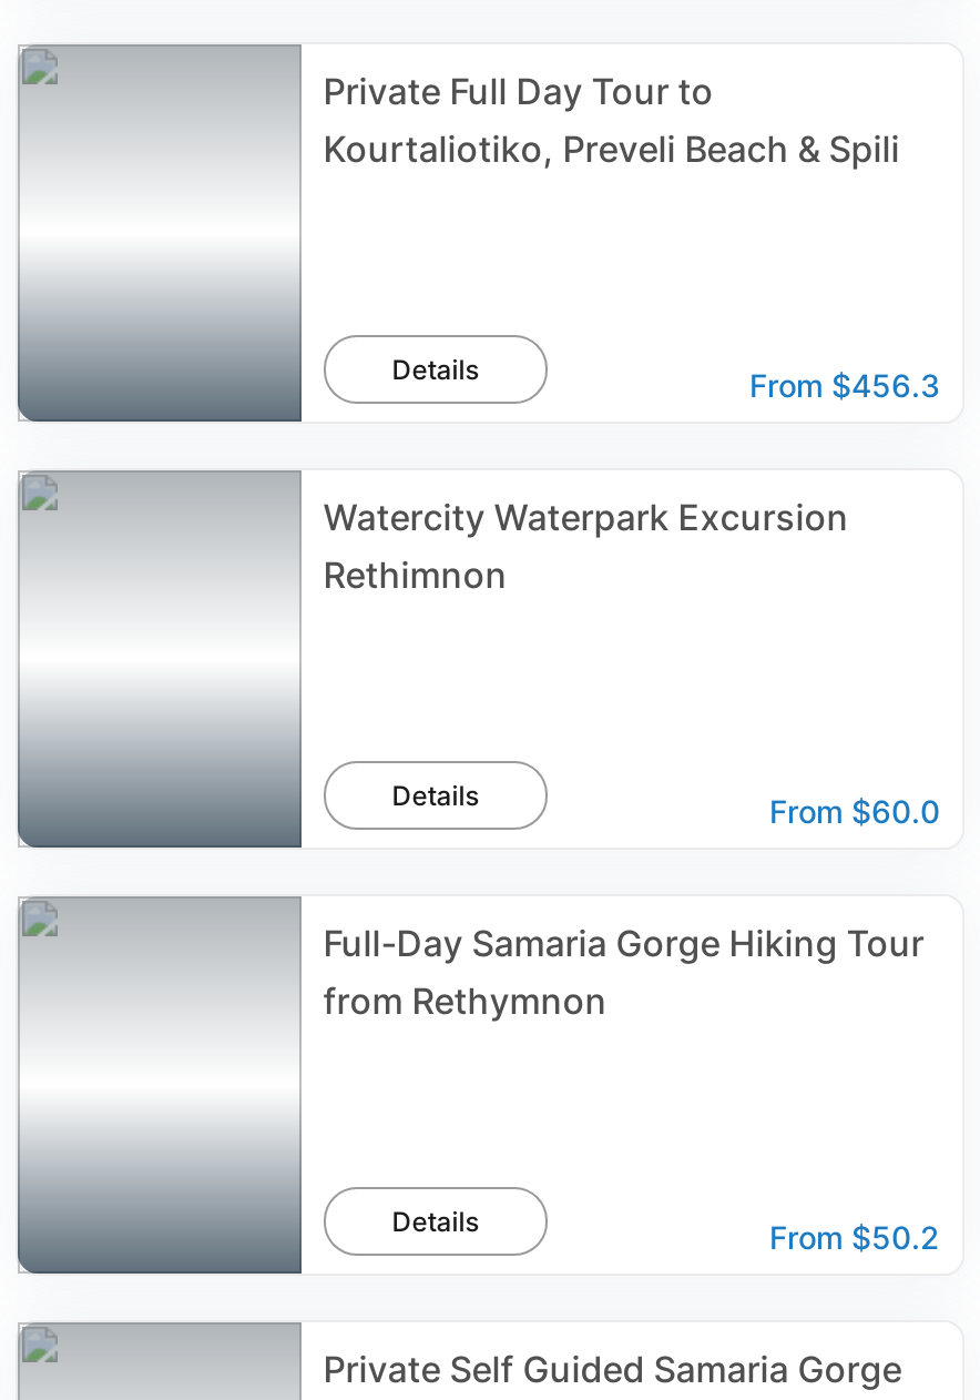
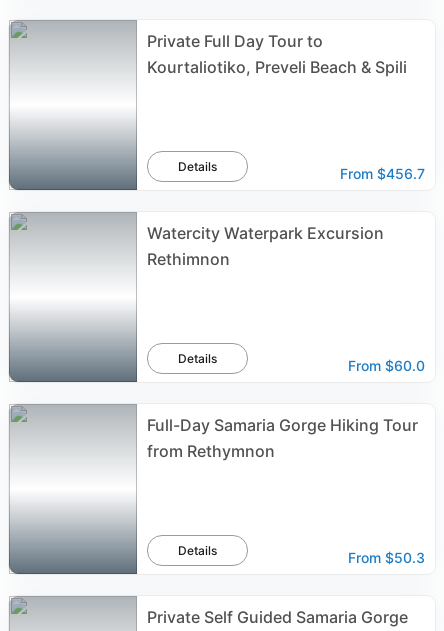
[749,366,940,404] From $456.3 -> [340,165,425,182] From $456.7
[769,1218,940,1256] From $50.2 -> [348,549,425,566] From $50.3

